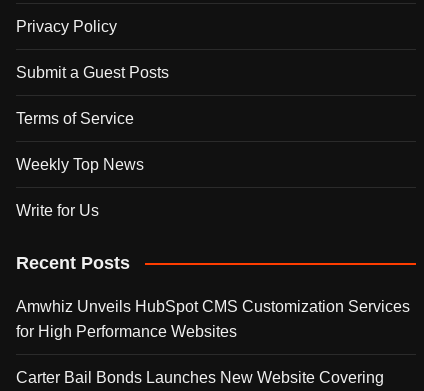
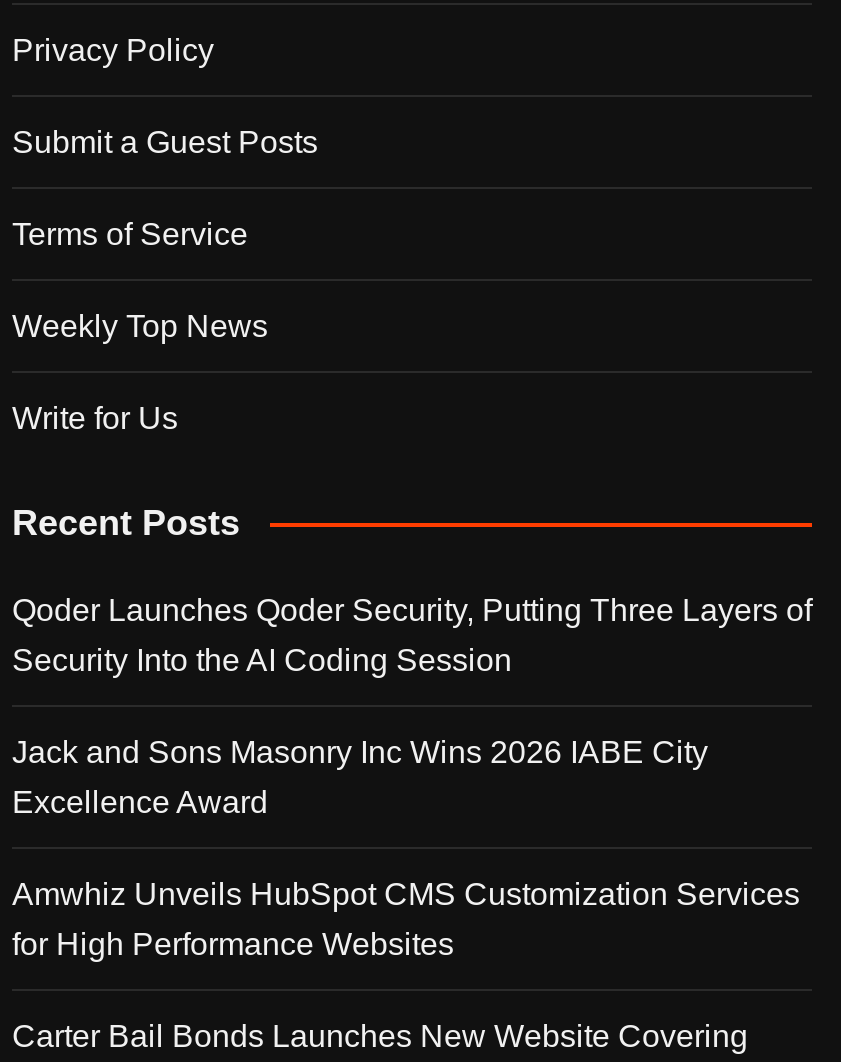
none -> [12,593,812,819] Qoder Launches Qoder Security, Putting Three Layers of | Security Into the AI Coding Session | Jack and Sons Masonry Inc Wins 2026 IABE City | Excellence Award

